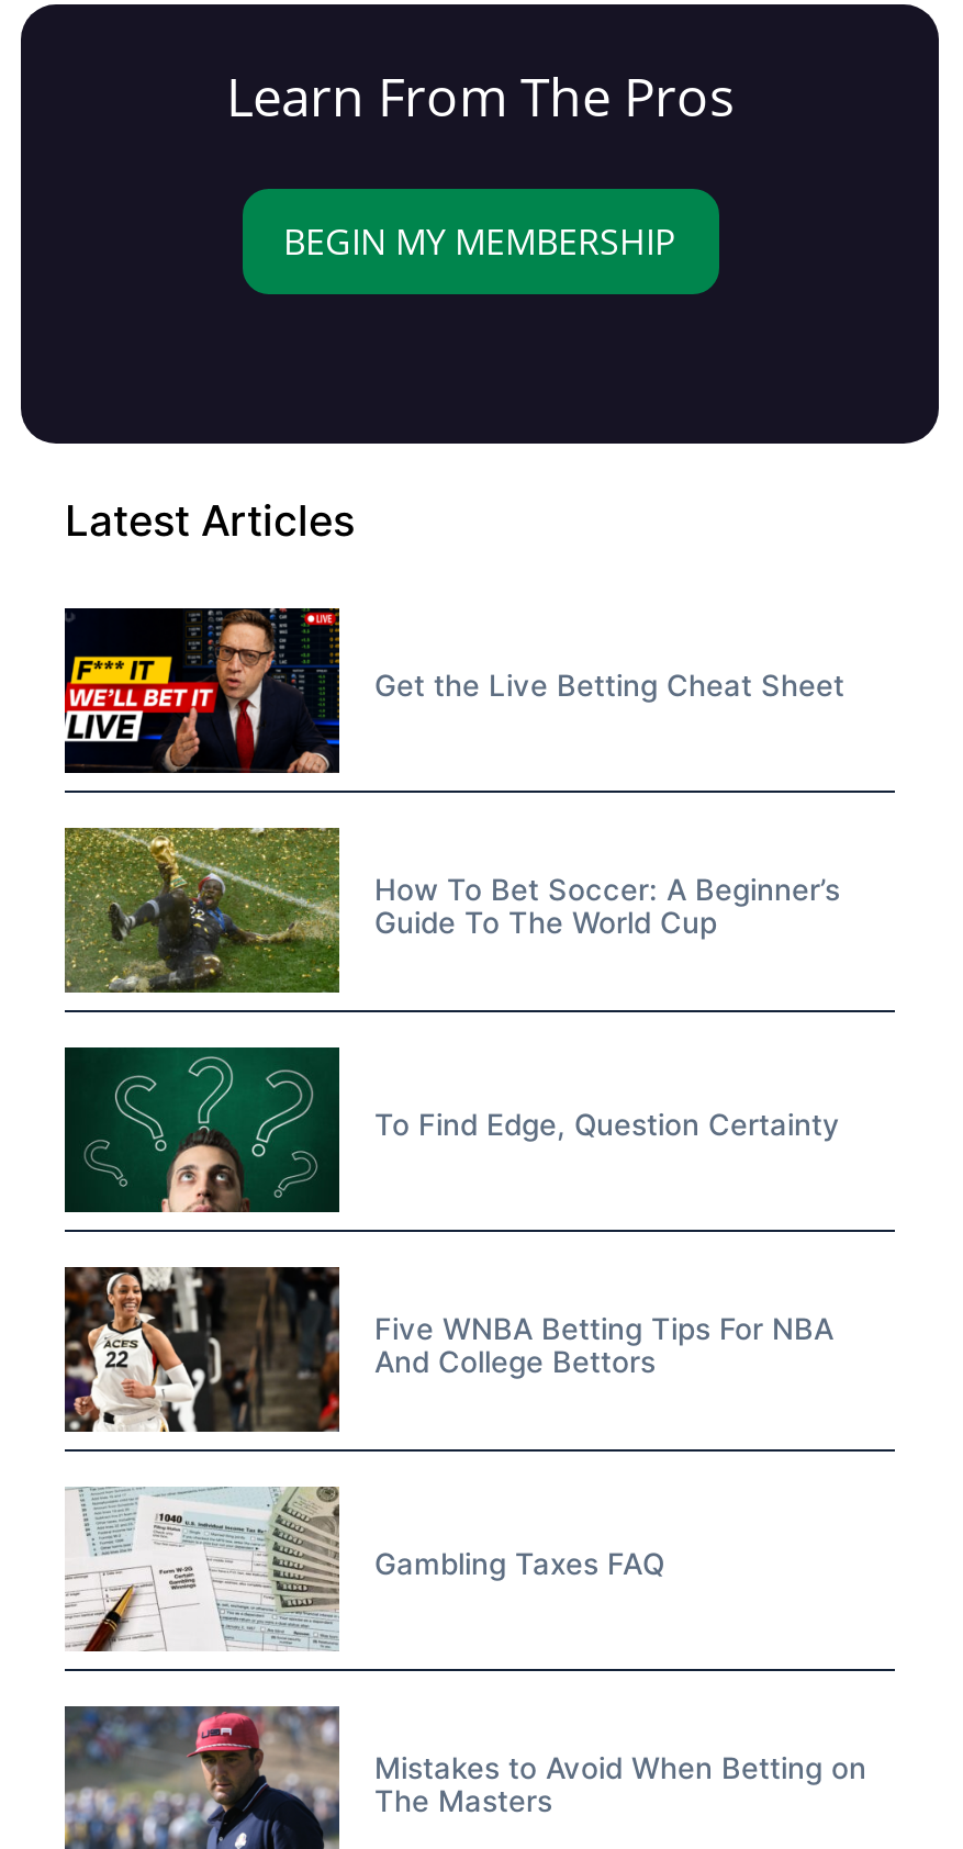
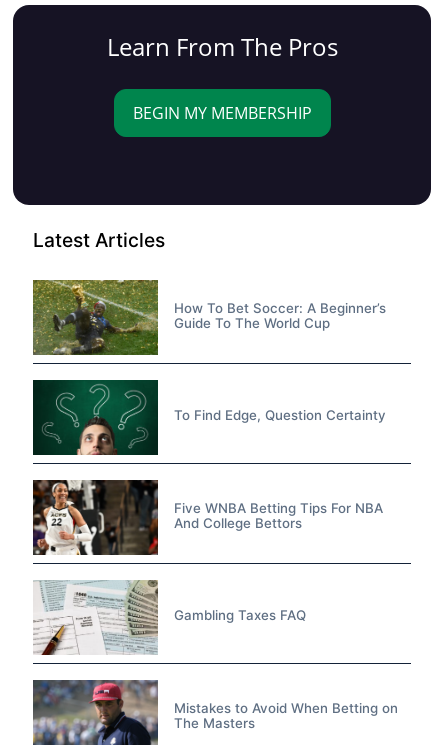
[63,606,844,775] [image] | Get the Live Betting Cheat Sheet -> none

